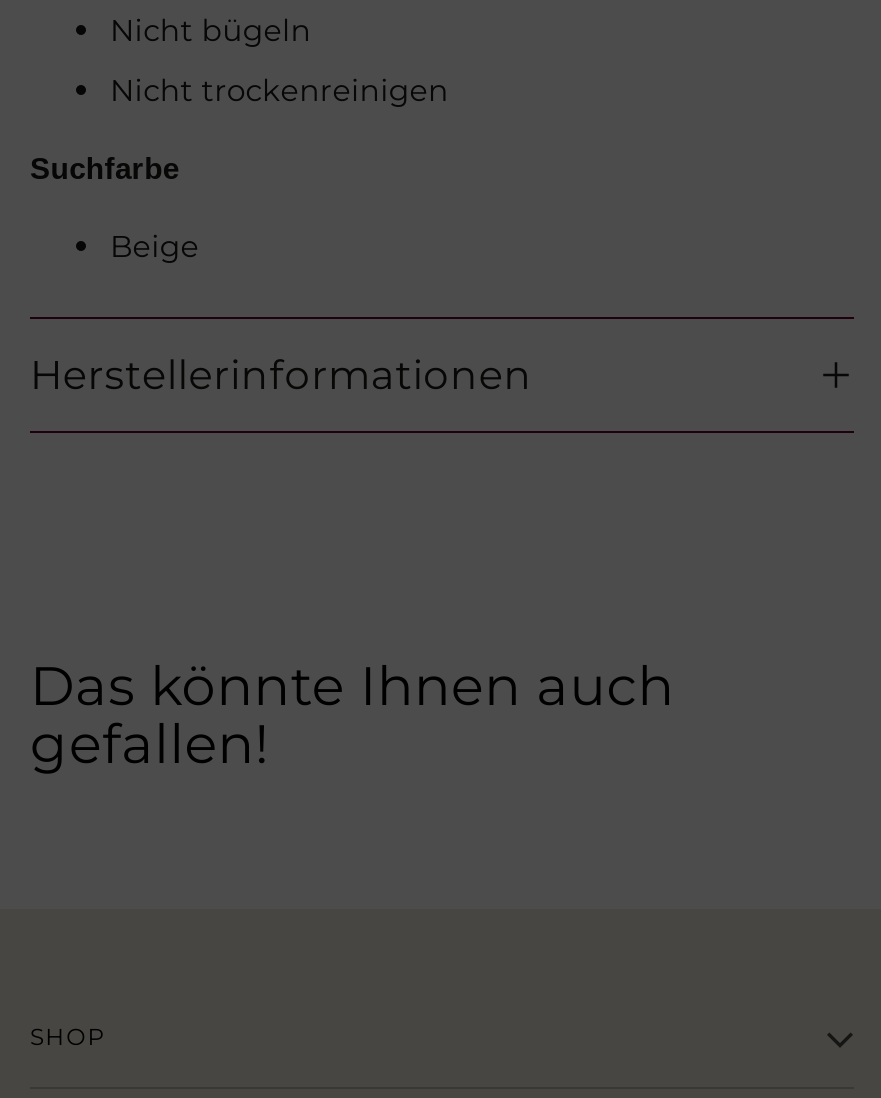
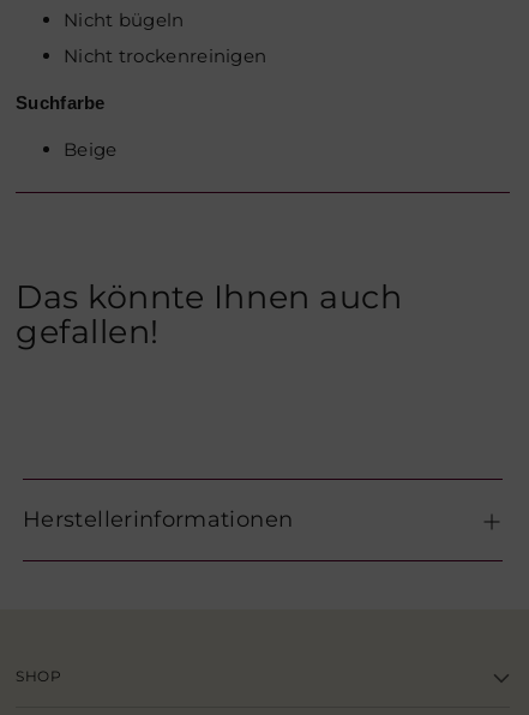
moved [30,352,532,400] -> [23,506,293,533]: Herstellerinformationen
moved [30,654,675,778] -> [16,277,402,351]: Das könnte Ihnen auch | gefallen!

